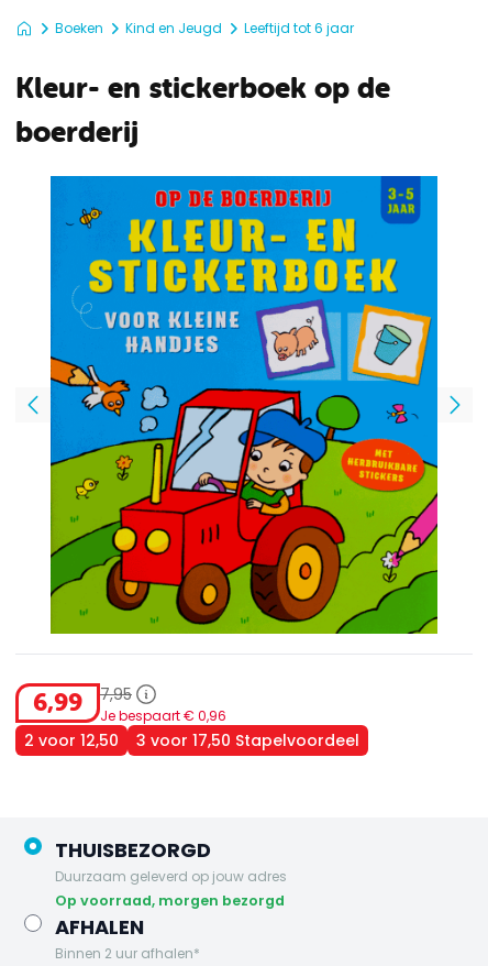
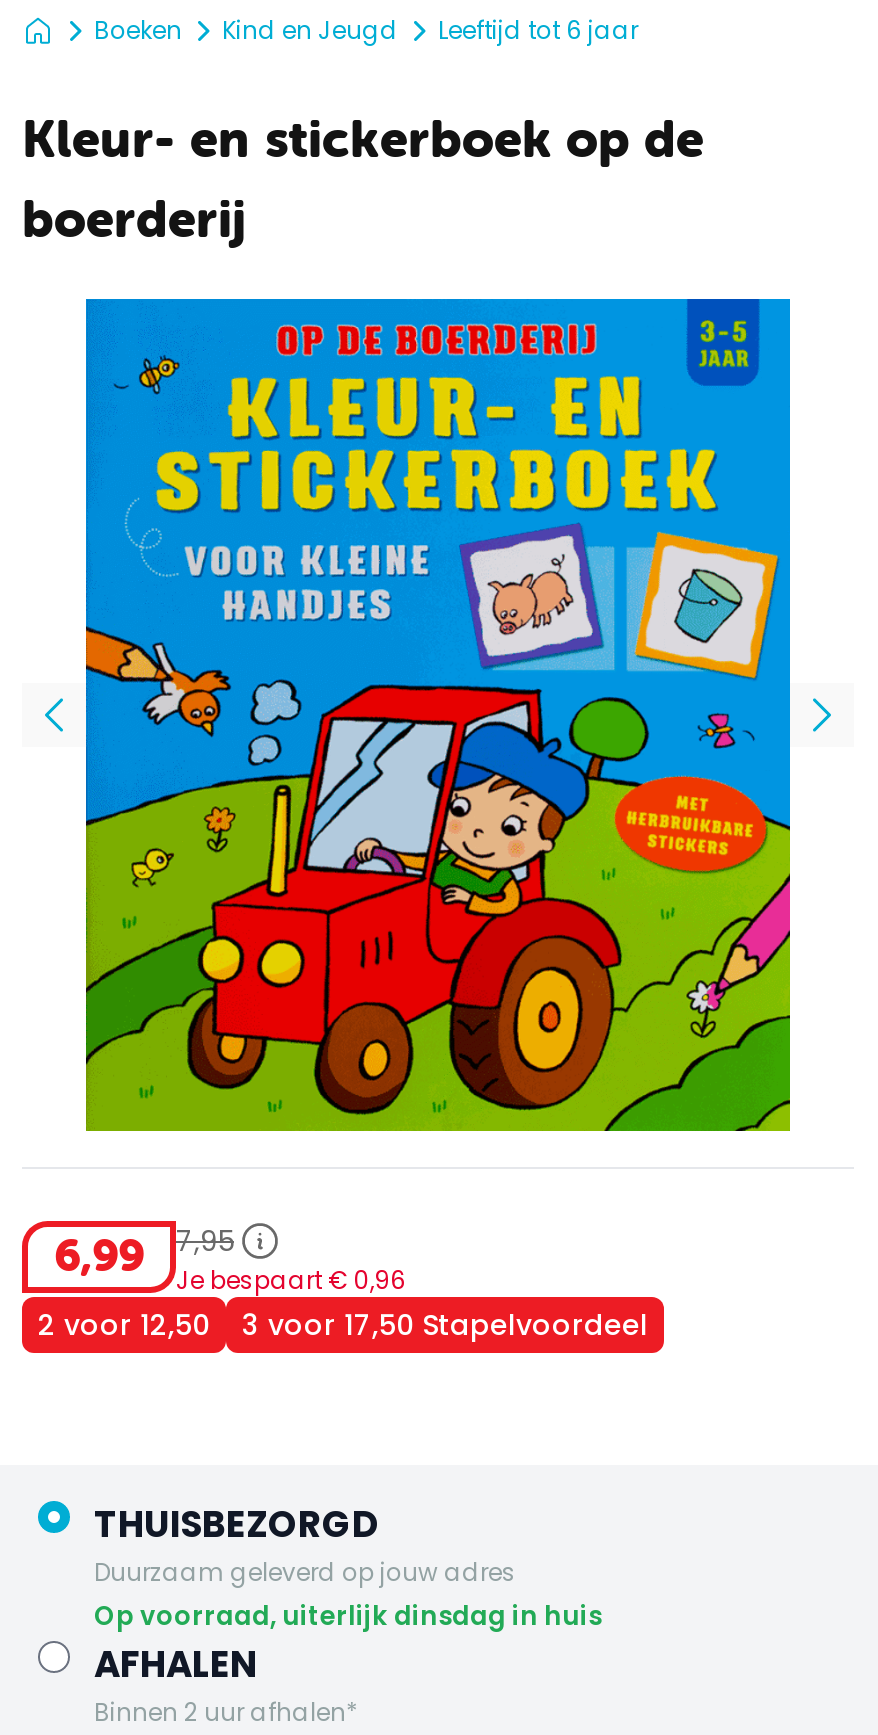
[67,891,285,909] op voorraad, morgen bezorgd -> [116,1598,602,1632] op voorraad, uiterlijk dinsdag in huis

